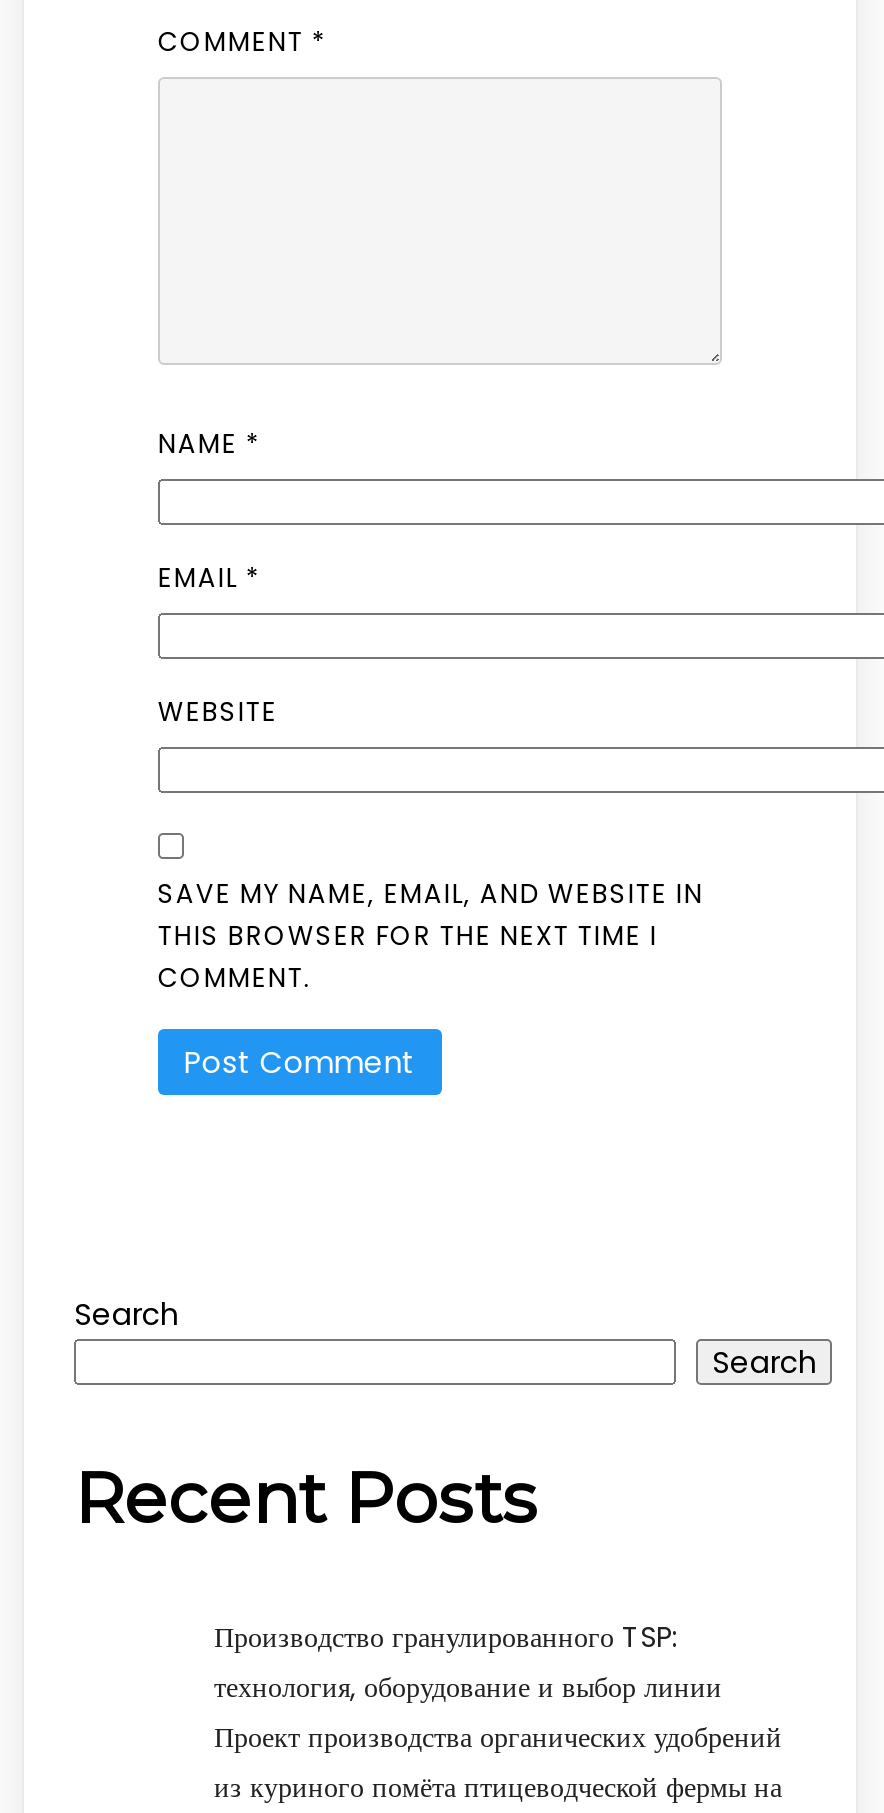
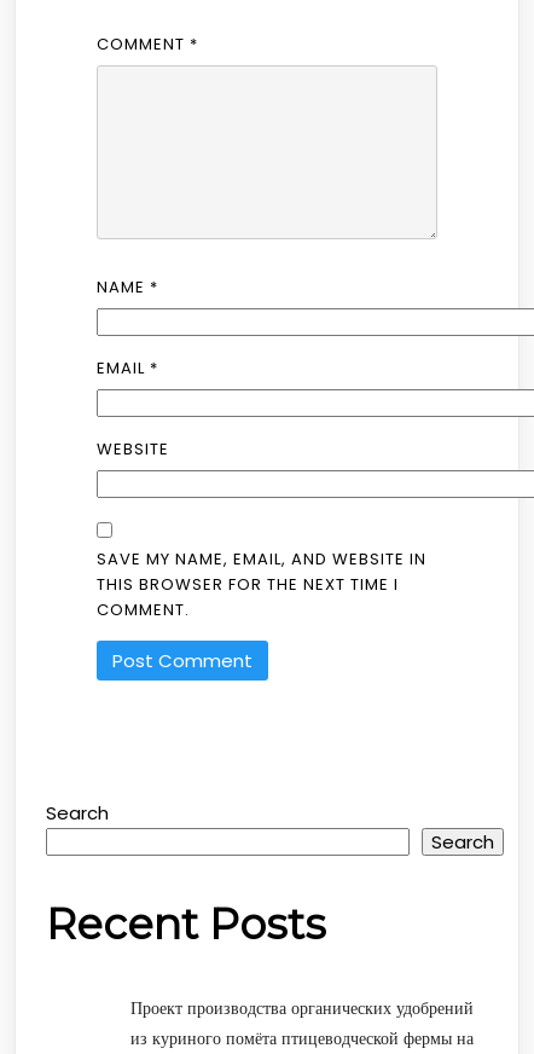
[214,1617,722,1707] Производство гранулированного TSP: | технология, оборудование и выбор линии -> none

